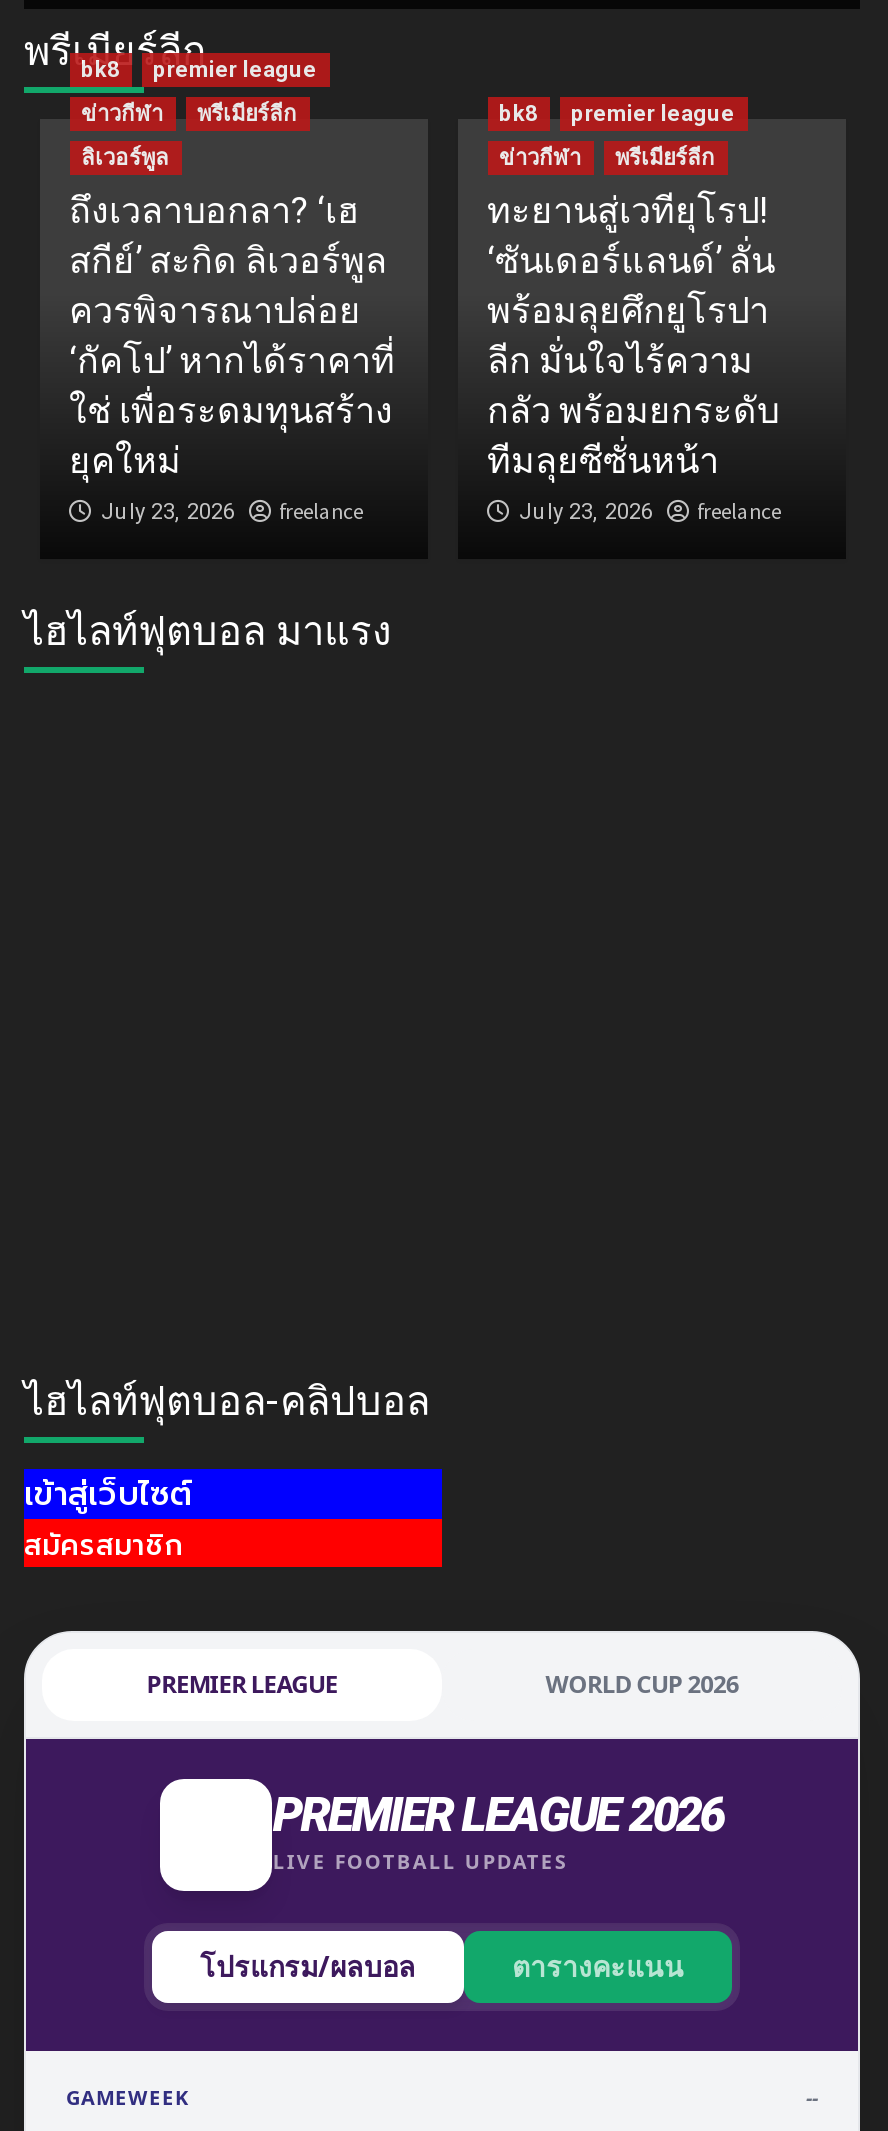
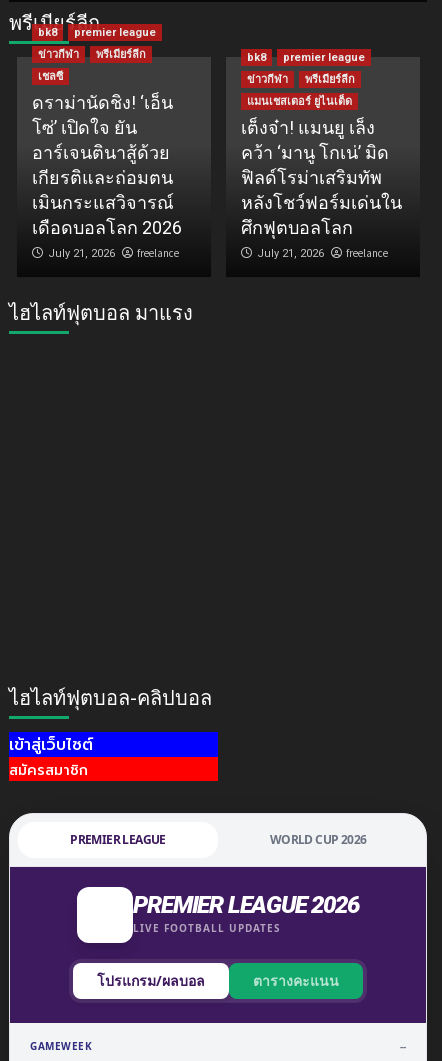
[69,144,395,524] ลิเวอร์พูล | ถึงเวลาบอกลา? ‘เฮ | สกีย์’ สะกิด ลิเวอร์พูล | ควรพิจารณาปล่อย | ‘กัคโป’ หากได้ราคาที่ | ใช่ เพื่อระดมทุนสร้าง | ยุคใหม่ | July 23, 2026 -> [31,70,181,260] เชลซี | ดราม่านัดชิง! ‘เอ็น | โซ่’ เปิดใจ ยัน | อาร์เจนตินาสู้ด้วย | เกียรติและถ่อมตน | เมินกระแสวิจารณ์ | เดือดบอลโลก 2026 | July 21, 2026
[487,188,779,524] ทะยานสู่เวทียุโรป! | ‘ซันเดอร์แลนด์’ ลั่น | พร้อมลุยศึกยูโรปา | ลีก มั่นใจไร้ความ | กลัว พร้อมยกระดับ | ทีมลุยซีซั่นหน้า | July 23, 2026 -> [240,95,401,260] แมนเชสเตอร์ ยูไนเต็ด | เต็งจ๋า! แมนยู เล็ง | คว้า ‘มานู โกเน่’ มิด | ฟิลด์โรม่าเสริมทัพ | หลังโชว์ฟอร์มเด่นใน | ศึกฟุตบอลโลก | July 21, 2026

